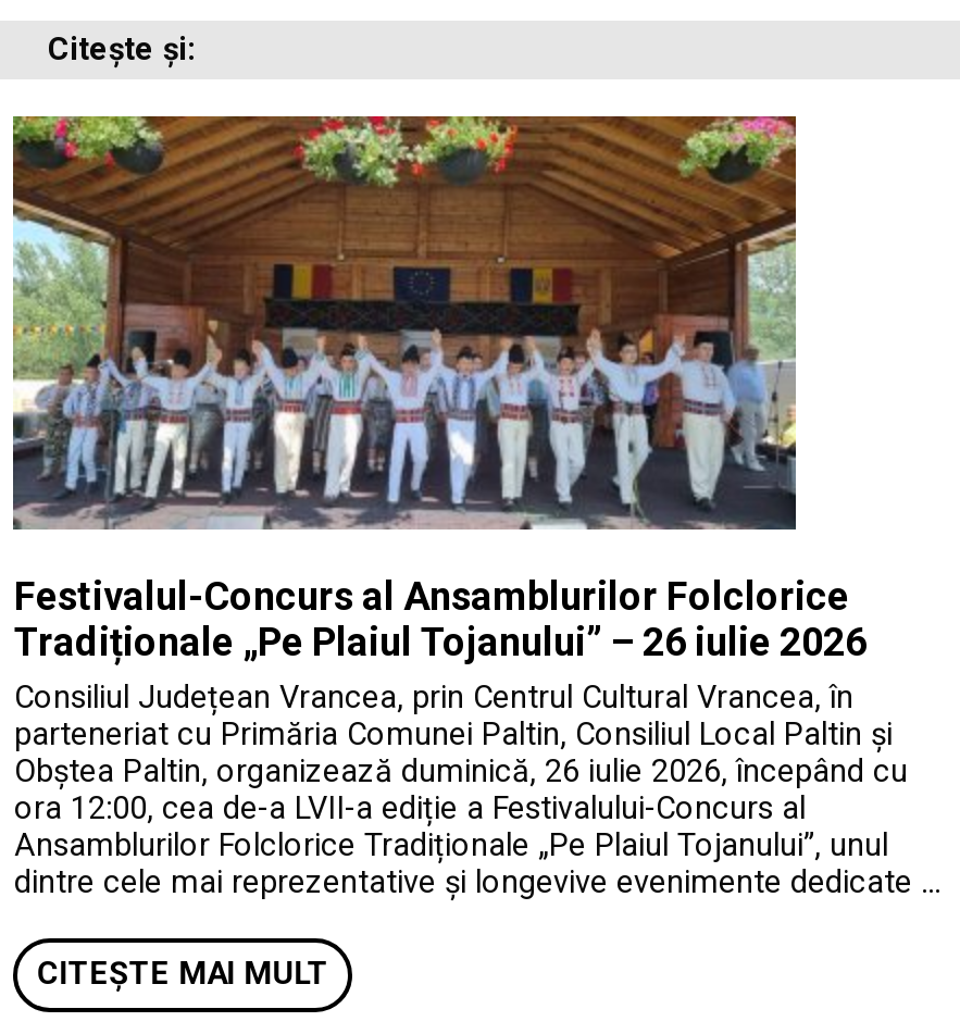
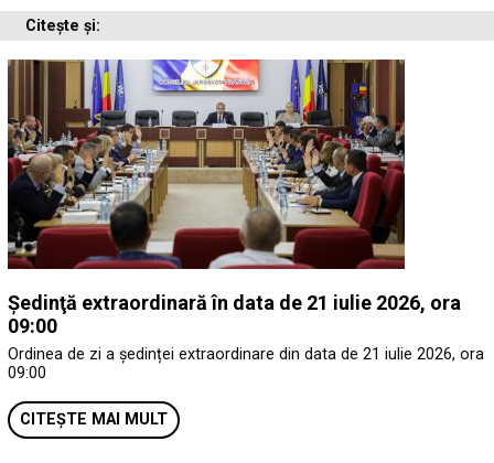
[11,114,798,532] [image] -> [7,58,405,207] [image]
[14,573,940,901] Festivalul-Concurs al Ansamblurilor Folclorice | Tradiționale „Pe Plaiul Tojanului” – 26 iulie 2026 | Consiliul Județean Vrancea, prin Centrul Cultural Vrancea, în | parteneriat cu Primăria Comunei Paltin, Consiliul Local Paltin și | Obștea Paltin, organizează duminică, 26 iulie 2026, începând cu | ora 12:00, cea de-a LVII-a ediție a Festivalului-Concurs al | Ansamblurilor Folclorice Tradiționale „Pe Plaiul Tojanului”, unul | dintre cele mai reprezentative și longevive evenimente dedicate … -> [8,291,485,383] Ședinţă extraordinară în data de 21 iulie 2026, ora | 09:00 | Ordinea de zi a ședinței extraordinare din data de 21 iulie 2026, ora | 09:00

